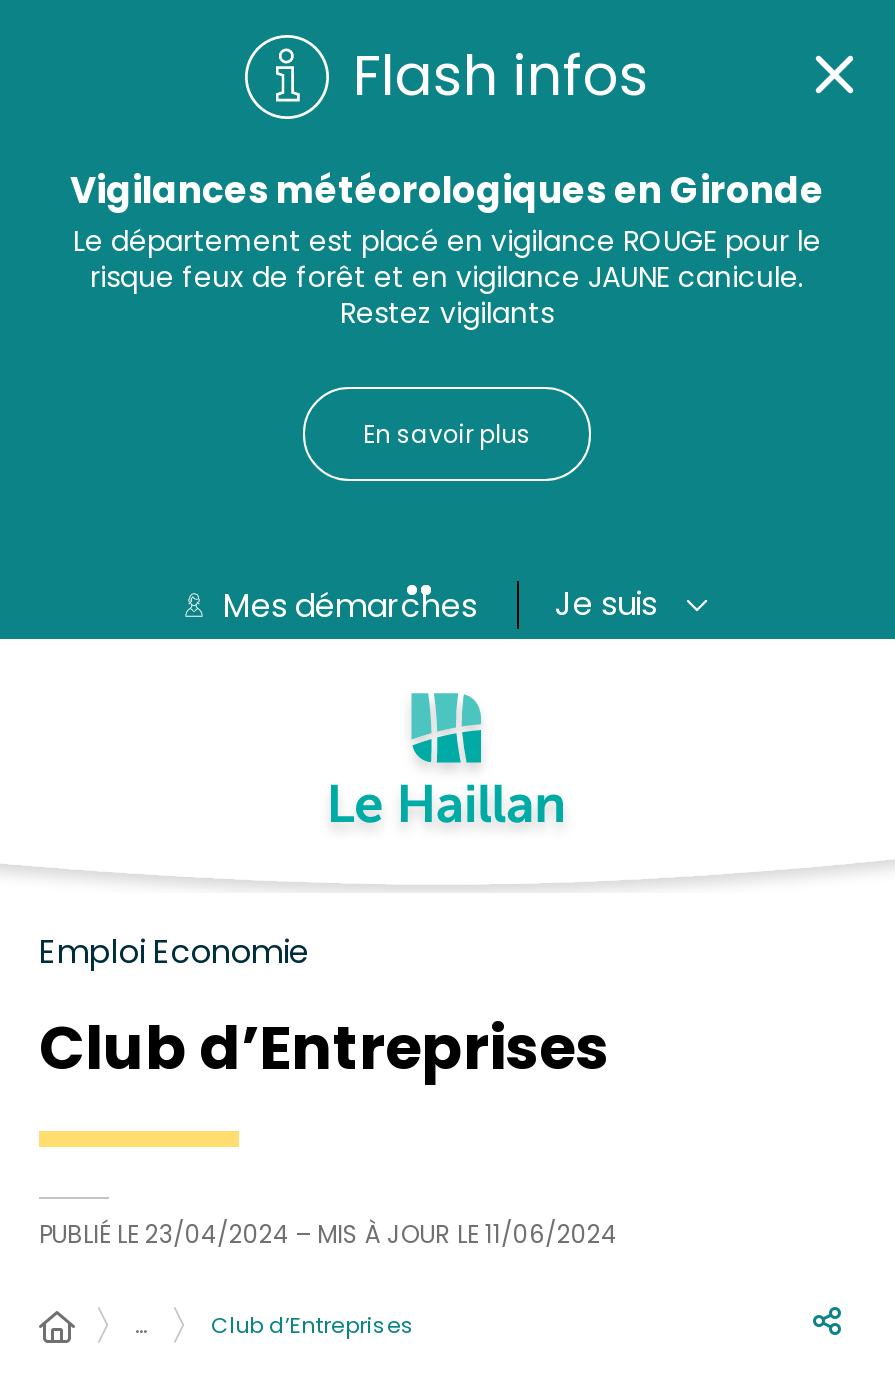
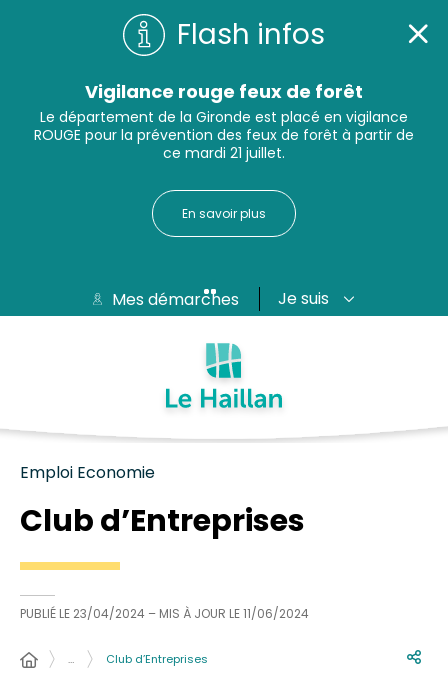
[70,165,824,333] Vigilances météorologiques en Gironde | Le département est placé en vigilance ROUGE pour le | risque feux de forêt et en vigilance JAUNE canicule. | Restez vigilants -> [34,79,414,163] Vigilance rouge feux de forêt | Le département de la Gironde est placé en vigilance | ROUGE pour la prévention des feux de forêt à partir de | ce mardi 21 juillet.

